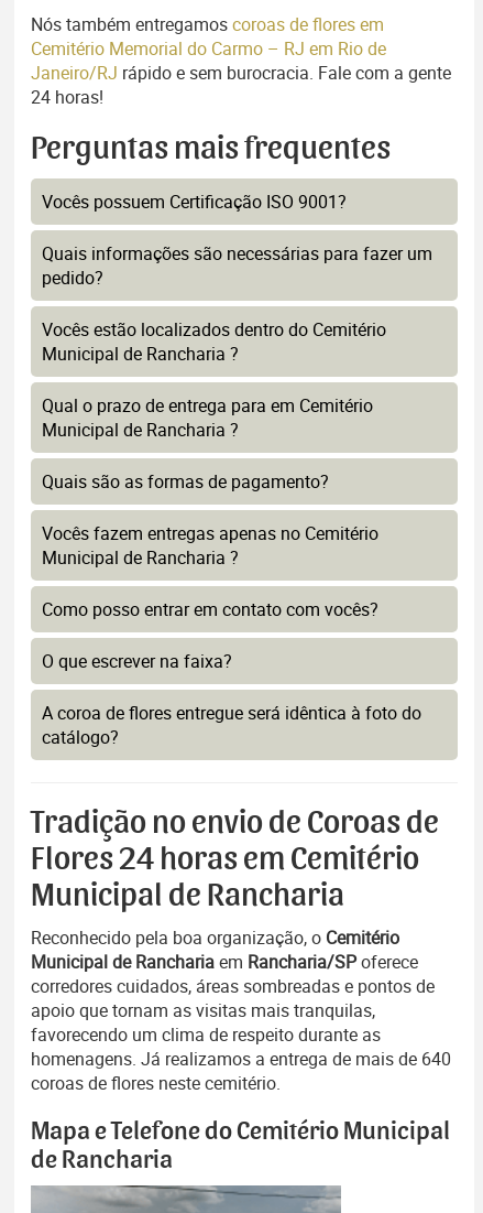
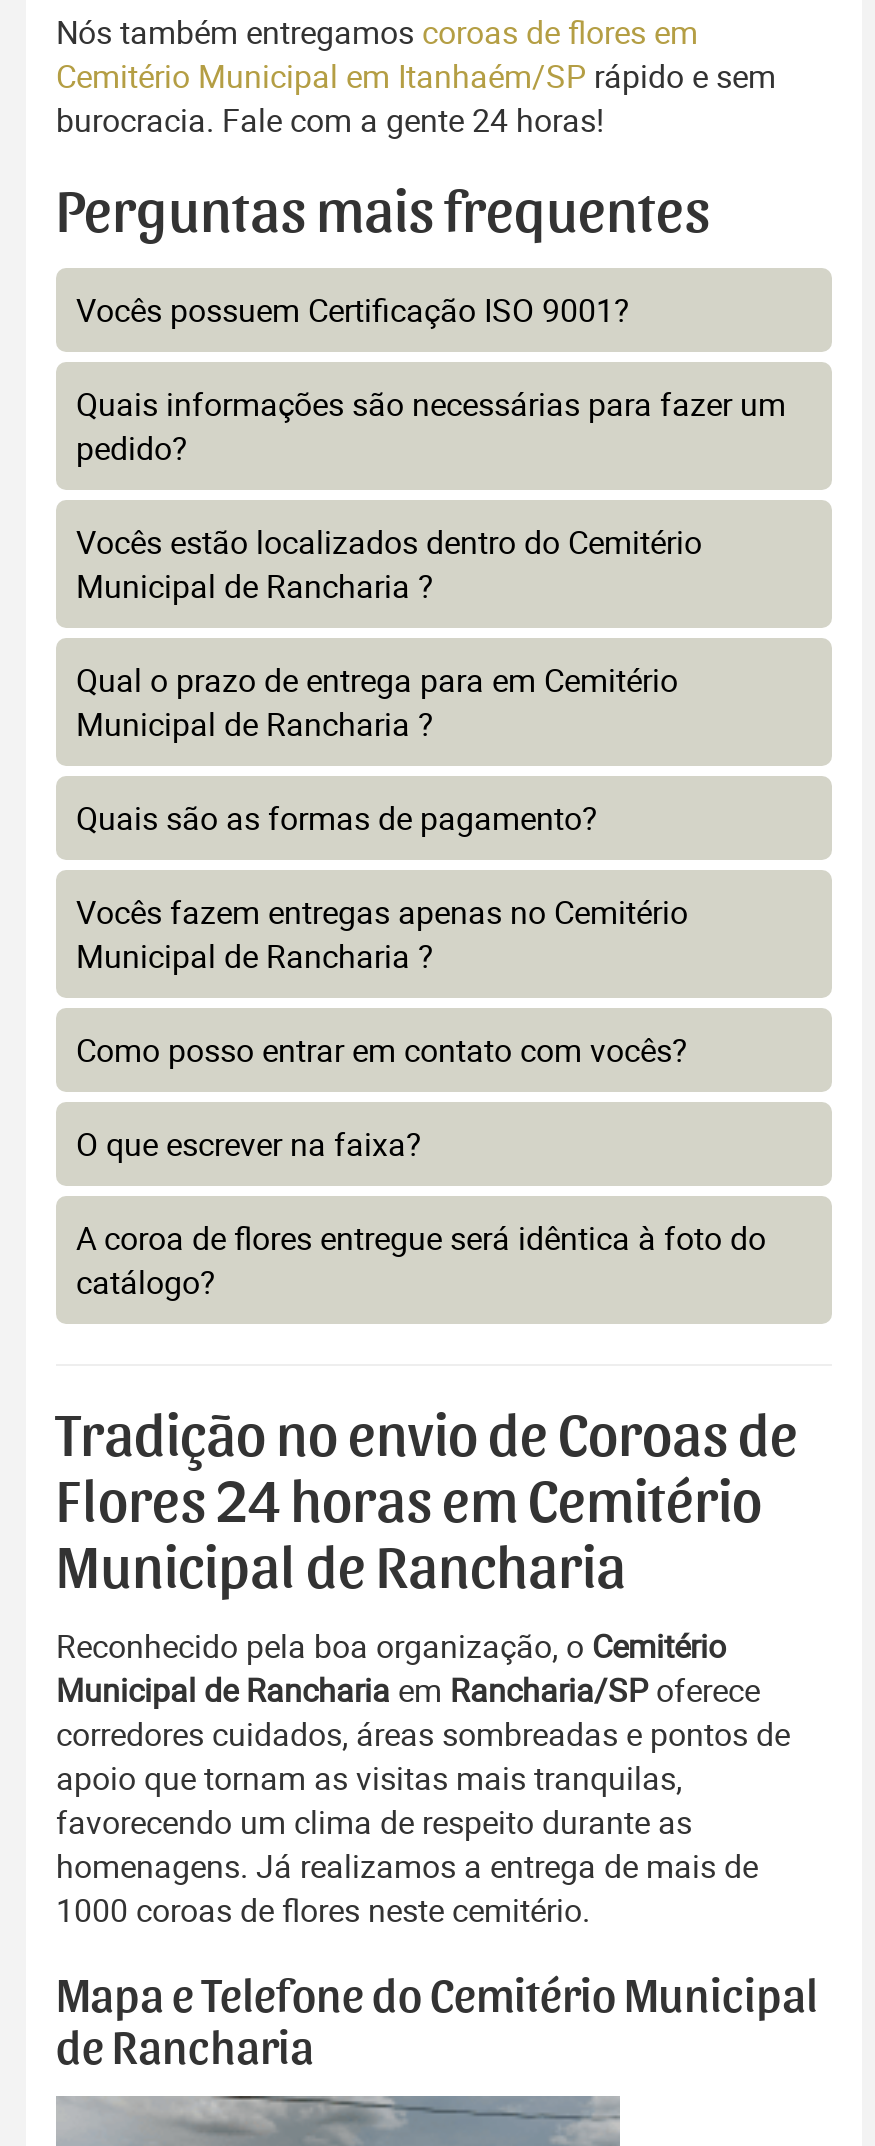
[31,37,451,109] Cemitério Memorial do Carmo – RJ em Rio de | Janeiro/RJ rápido e sem burocracia. Fale com a gente | 24 horas! -> [56,54,776,142] Cemitério Municipal em Itanhaém/SP rápido e sem | burocracia. Fale com a gente 24 horas!
[31,1047,451,1095] homenagens. Já realizamos a entrega de mais de 640 | coroas de flores neste cemitério. -> [56,1844,758,1932] homenagens. Já realizamos a entrega de mais de | 1000 coroas de flores neste cemitério.

